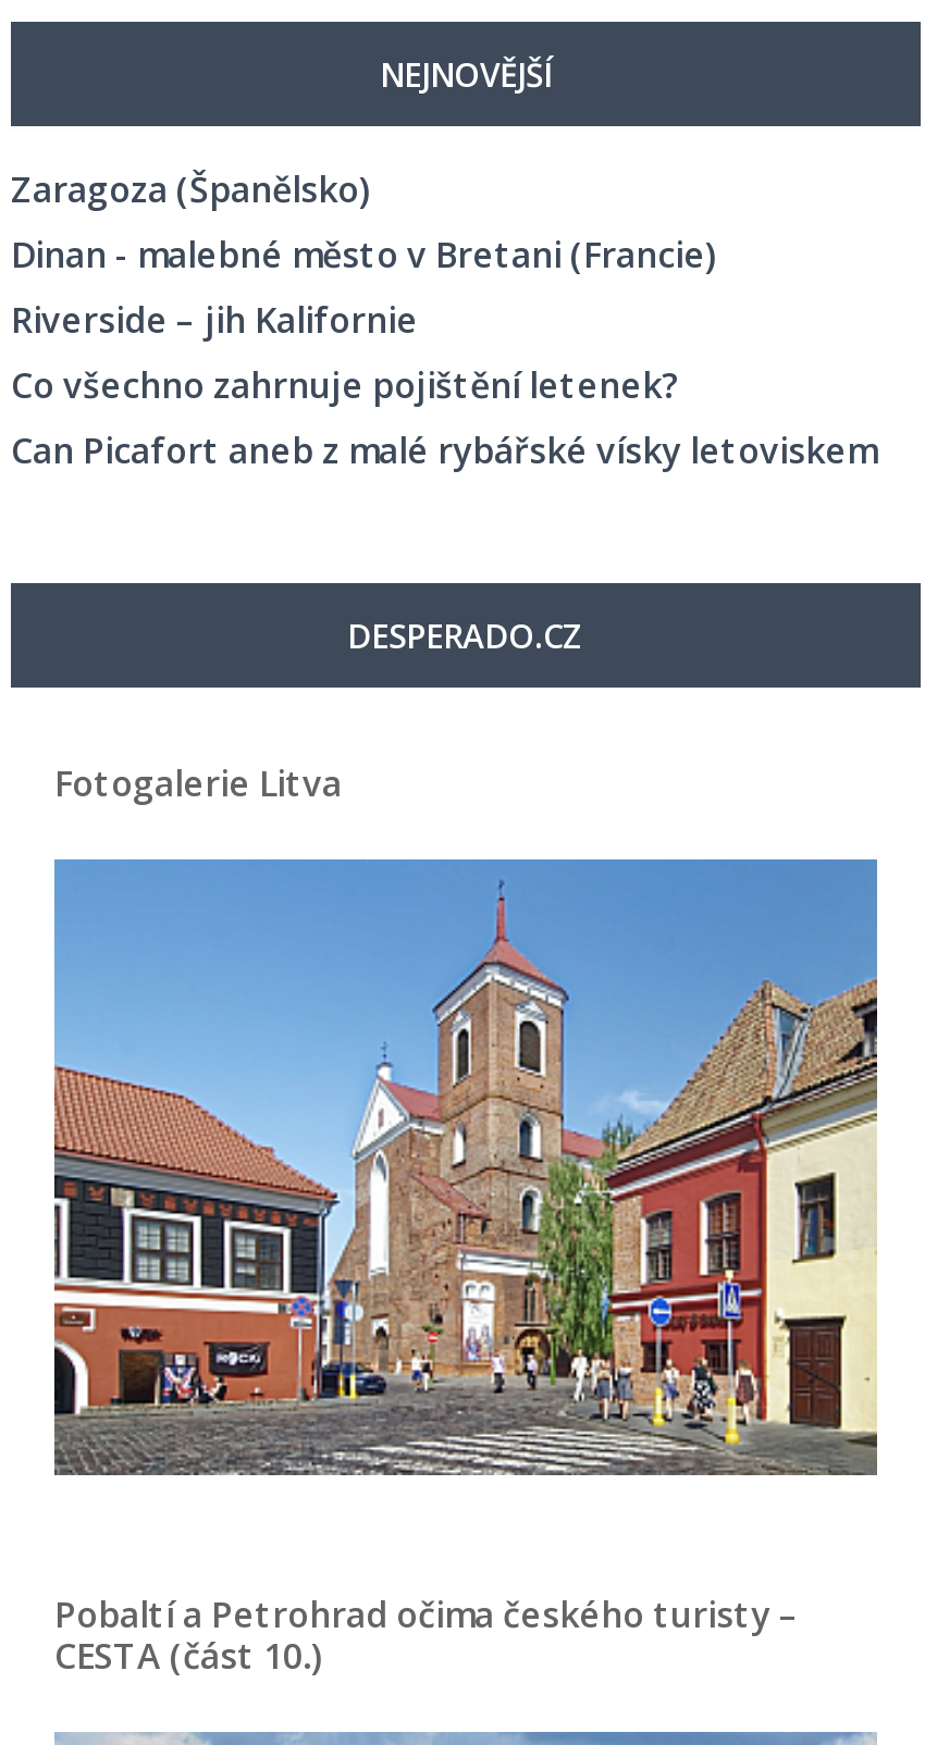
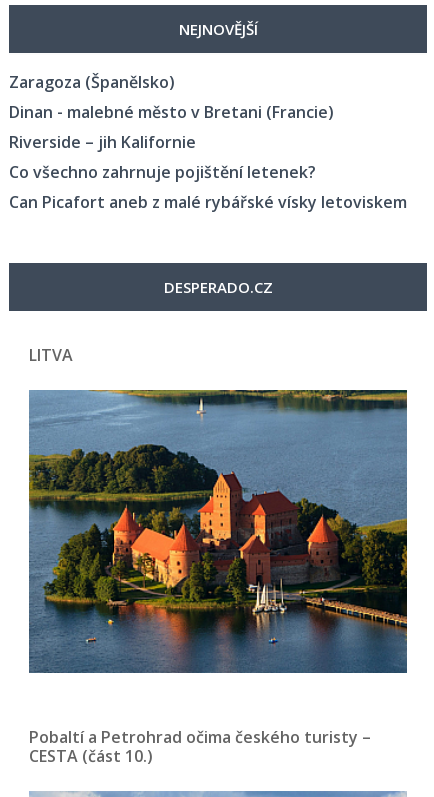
[54,759,342,807] Fotogalerie Litva -> [29,344,73,366] LITVA
[52,857,879,1477] [image] -> [28,389,408,673] [image]

